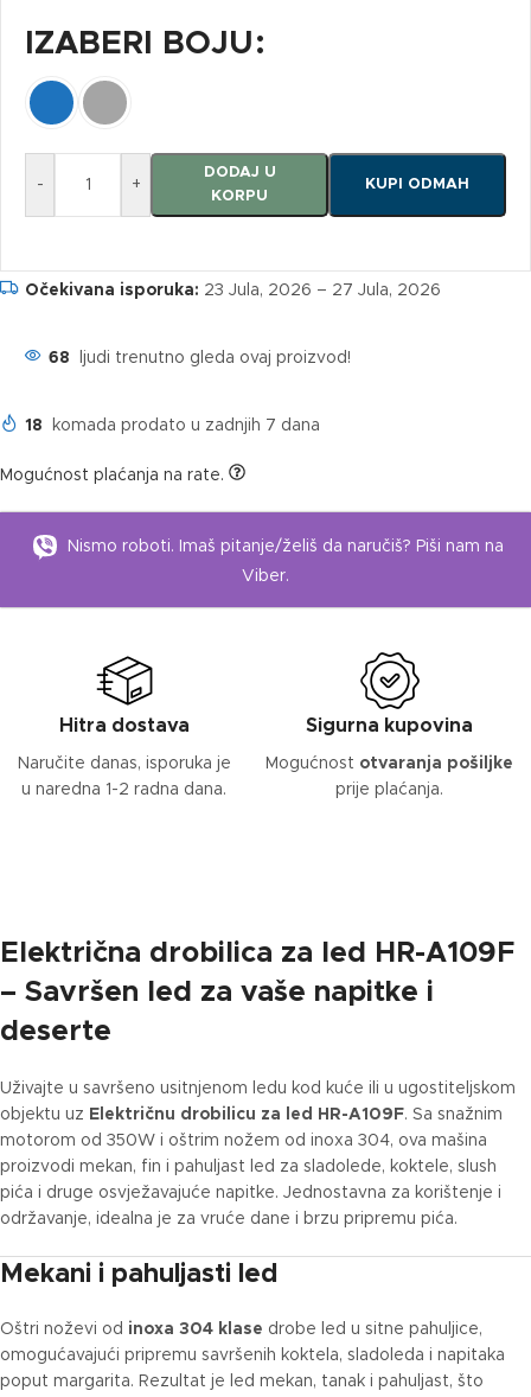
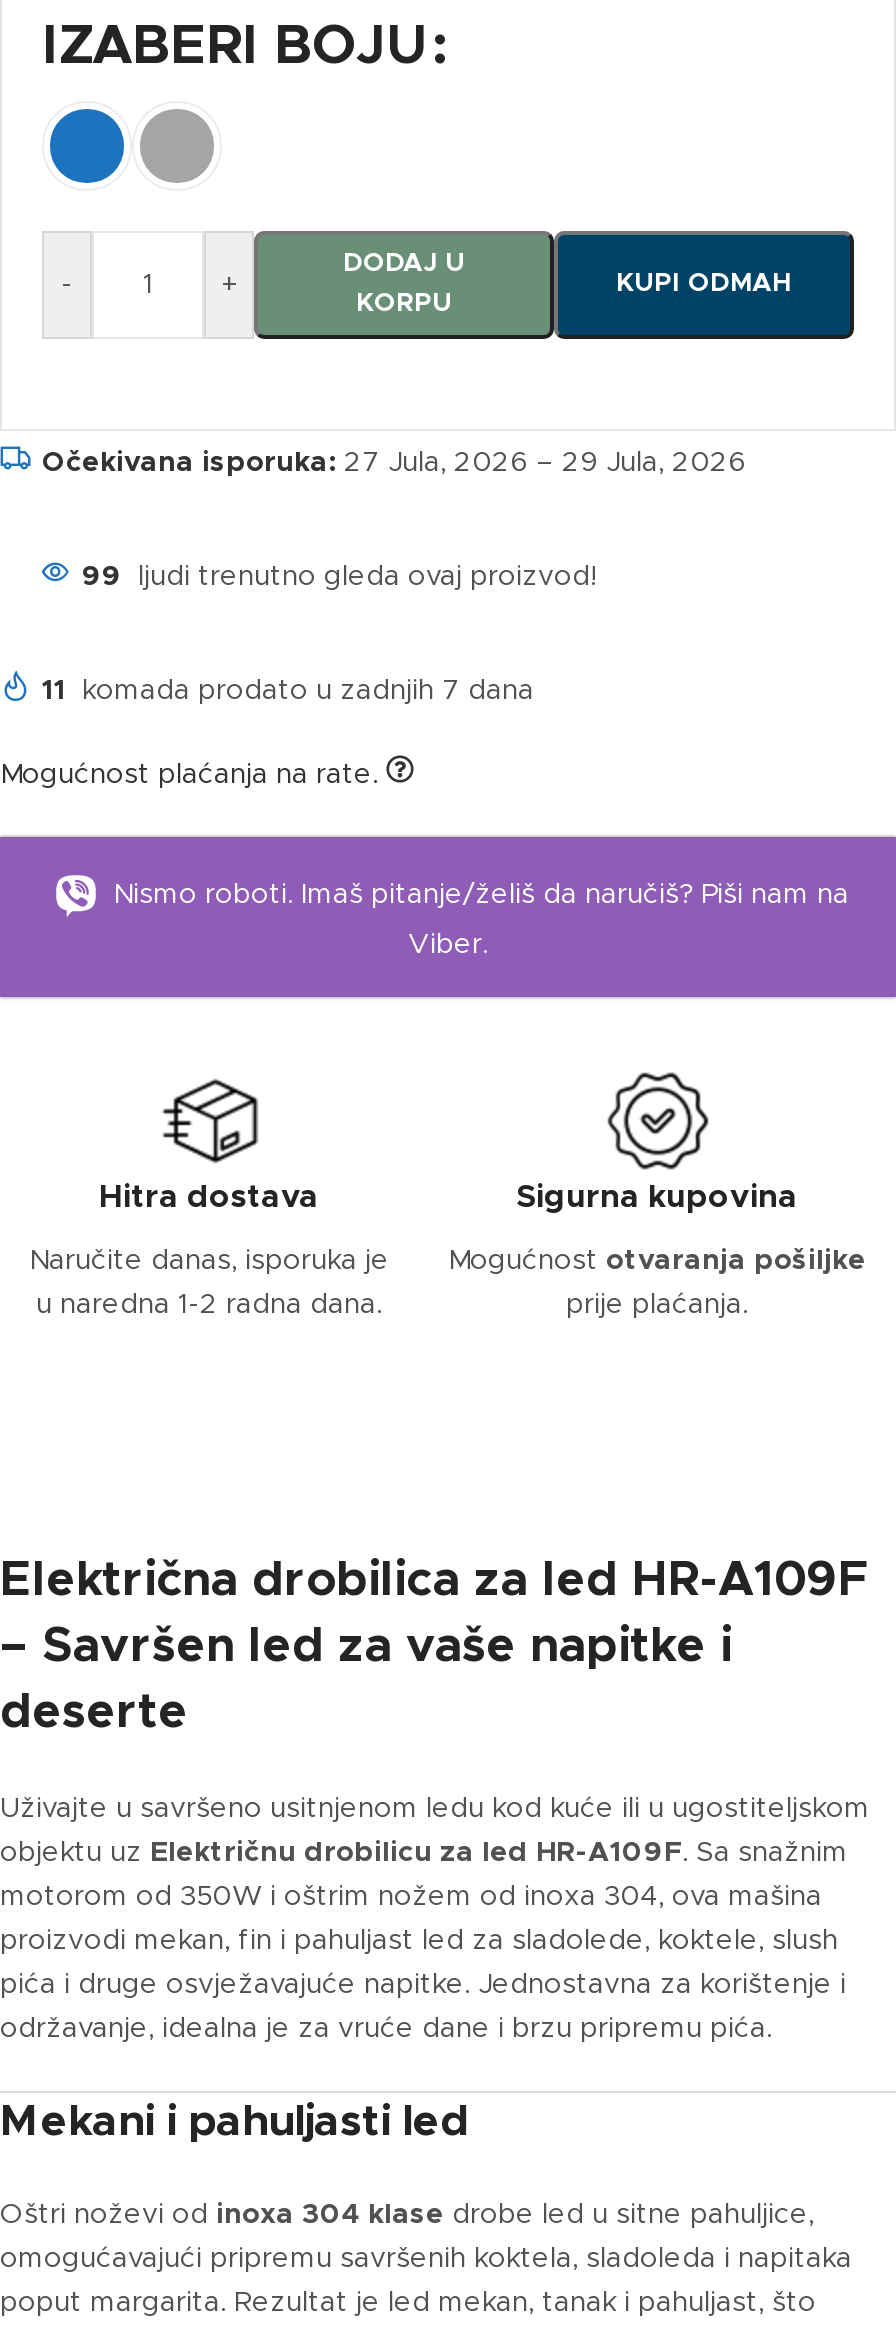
[25,282,441,299] Očekivana isporuka: 23 Jula, 2026 – 27 Jula, 2026 -> [42,449,746,477] Očekivana isporuka: 27 Jula, 2026 – 29 Jula, 2026
[49,350,351,366] 68 ljudi trenutno gleda ovaj proizvod! -> [82,563,596,591] 99 ljudi trenutno gleda ovaj proizvod!
[25,417,320,434] 18 komada prodato u zadnjih 7 dana -> [42,677,534,705] 11 komada prodato u zadnjih 7 dana

